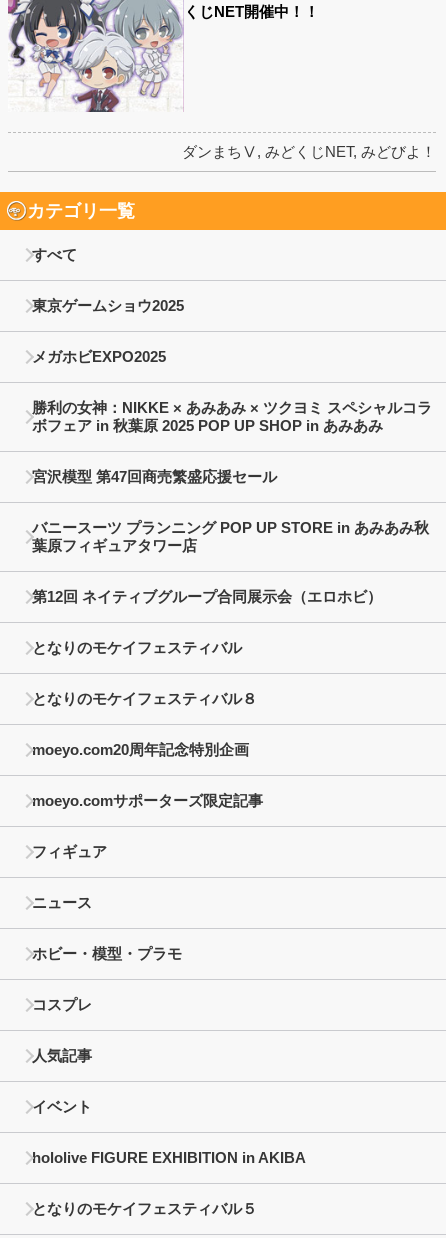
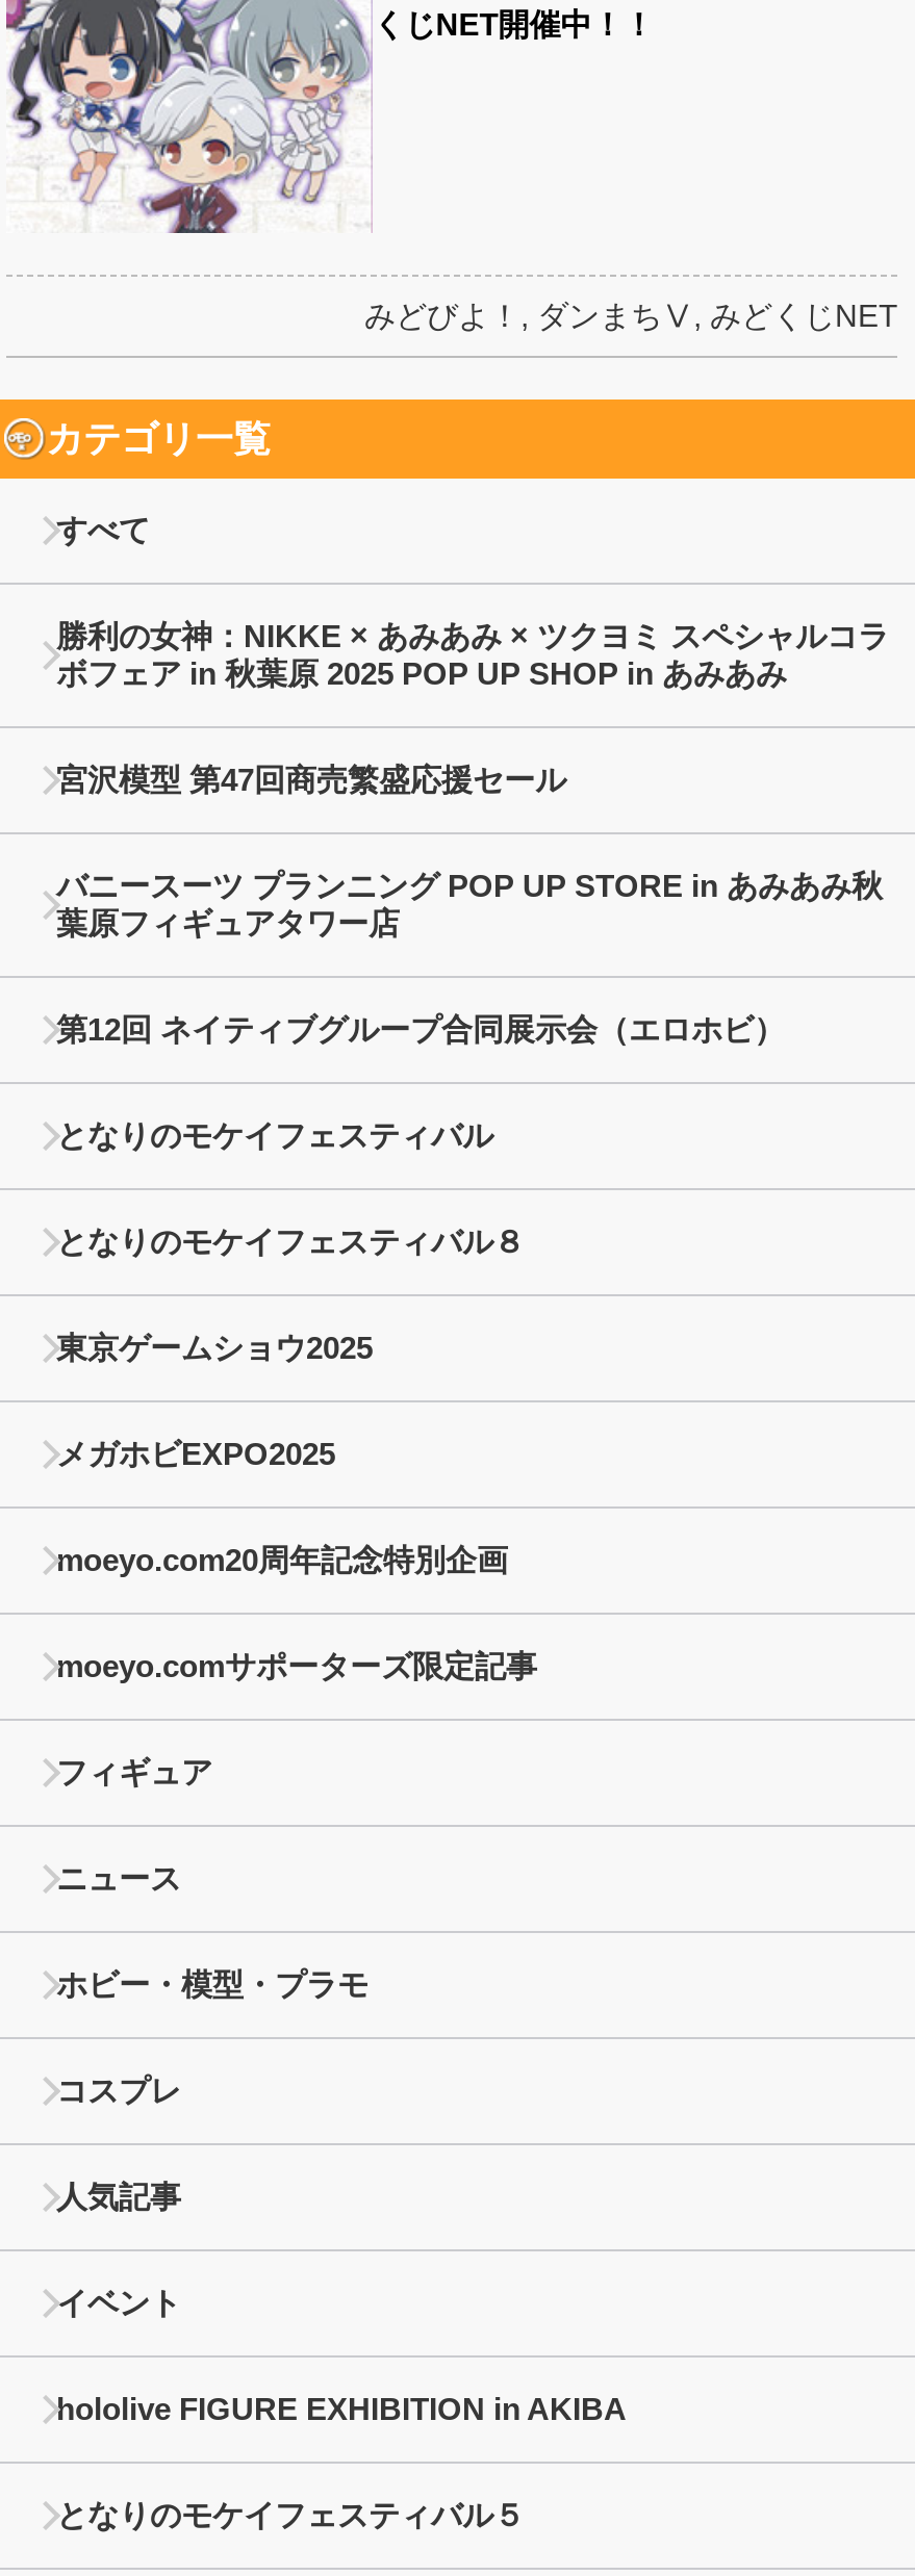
[182,143,436,160] ダンまちⅤ,みどくじNET,みどびよ！ -> [364,298,897,333] みどびよ！,ダンまちⅤ,みどくじNET
moved [32,297,184,365] -> [56,1330,373,1471]: 東京ゲームショウ2025 | メガホビEXPO2025
moved [32,399,432,707] -> [56,618,889,1259]: 勝利の女神：NIKKE × あみあみ × ツクヨミ スペシャルコラ | ボフェア in 秋葉原 2025 POP UP SHOP in あみあみ | 宮沢模型 第47回商売繁盛応援セール | バニースーツ プランニング POP UP STORE in あみあみ秋 | 葉原フィギュアタワー店 | 第12回 ネイティブグループ合同展示会（エロホビ） | となりのモケイフェスティバル | となりのモケイフェスティバル８

